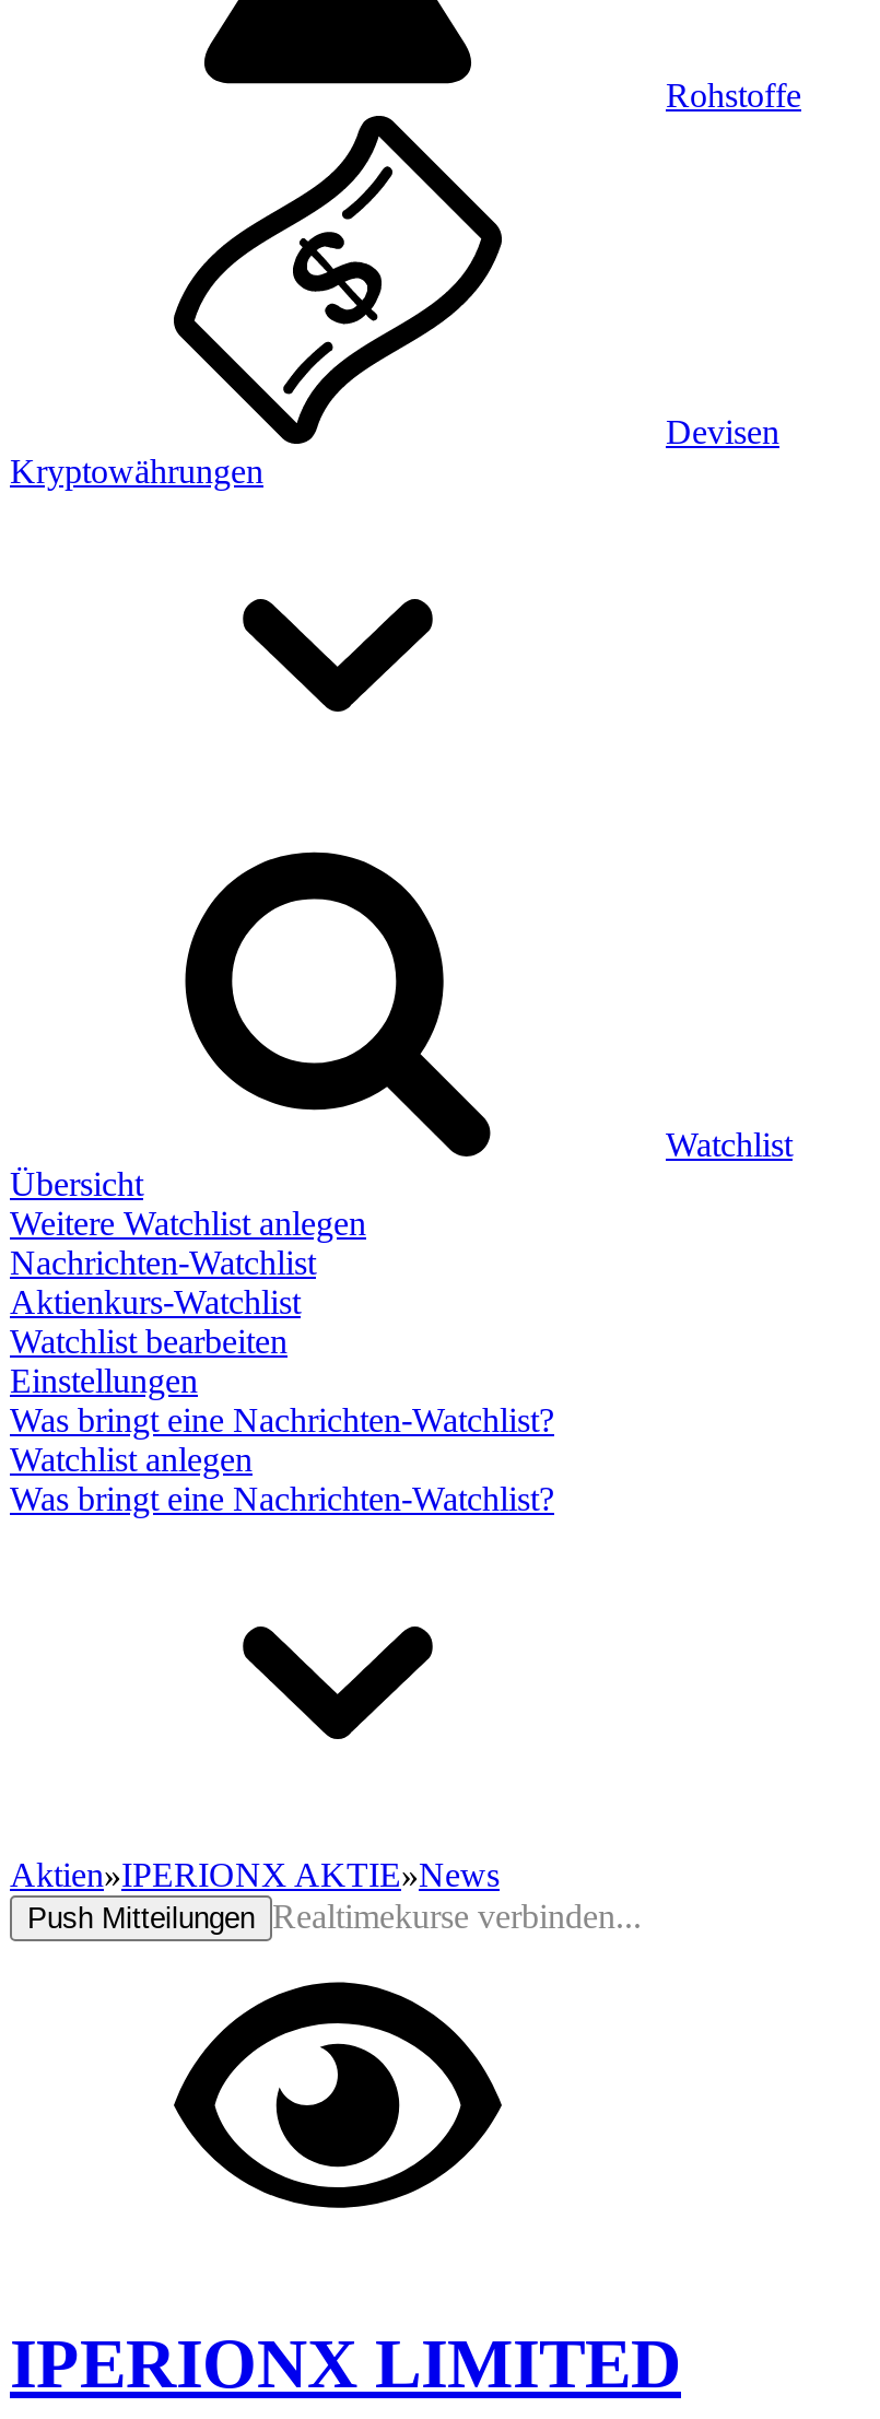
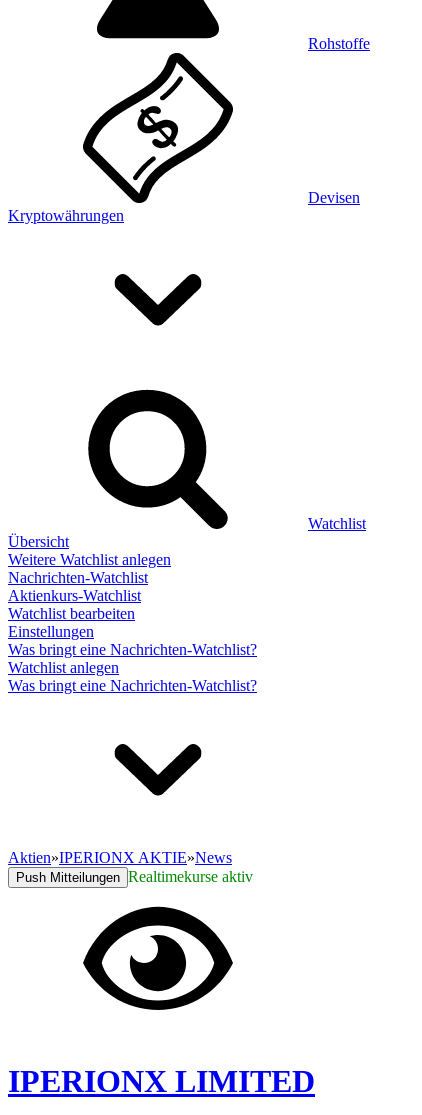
[27,1898,642,1935] Push Mitteilungen Realtimekurse verbinden... -> [16,868,253,885] Push Mitteilungen Realtimekurse aktiv

